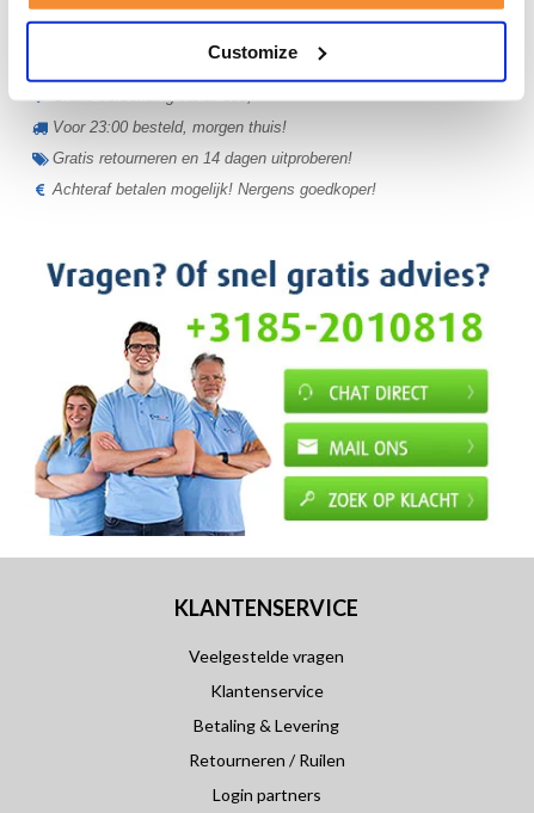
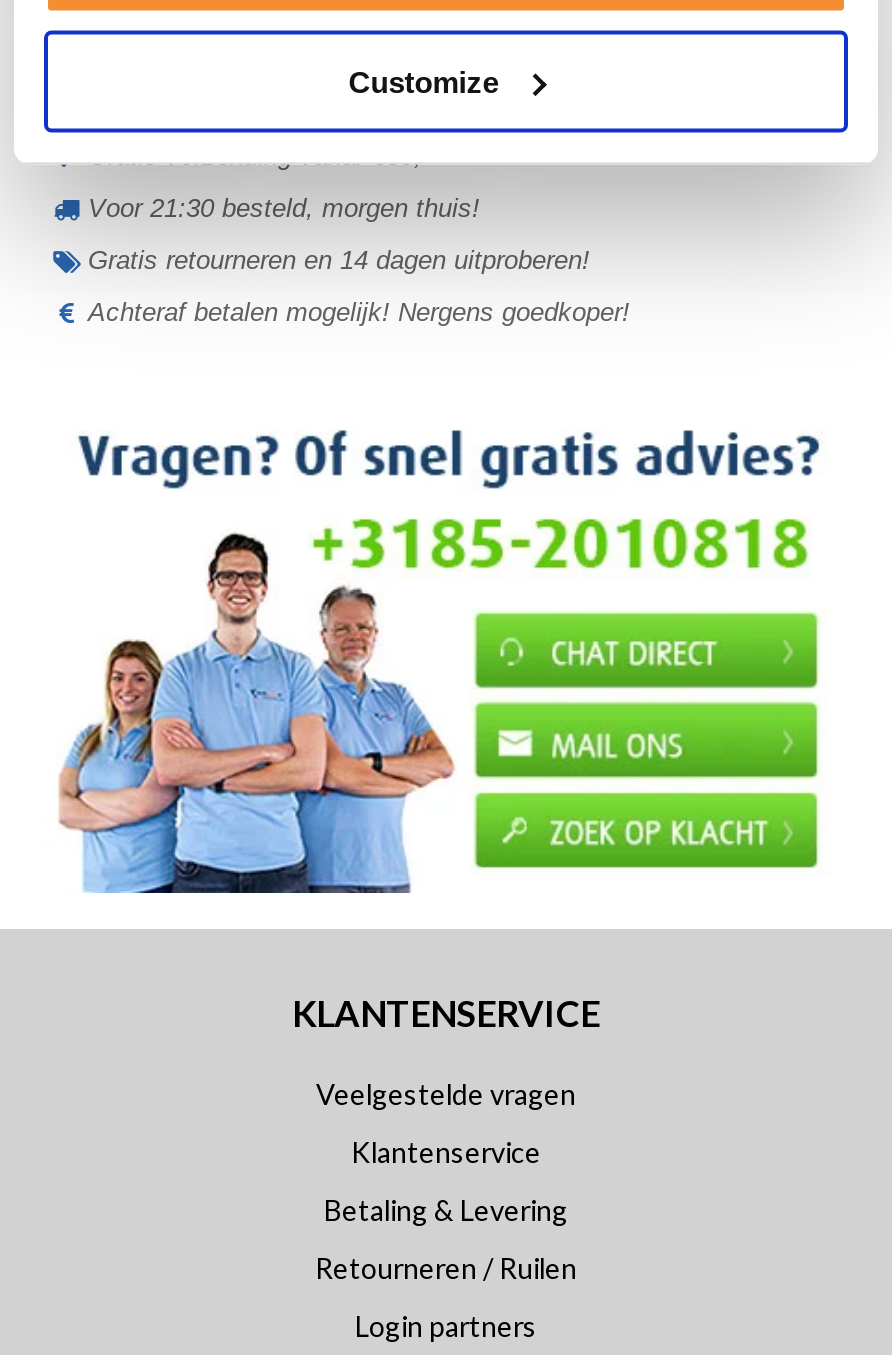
[53,118,287,136] Voor 23:00 besteld, morgen thuis! -> [88,193,480,223] Voor 21:30 besteld, morgen thuis!

